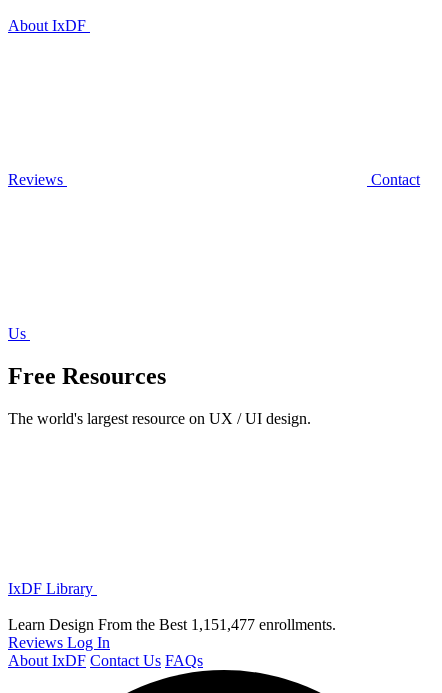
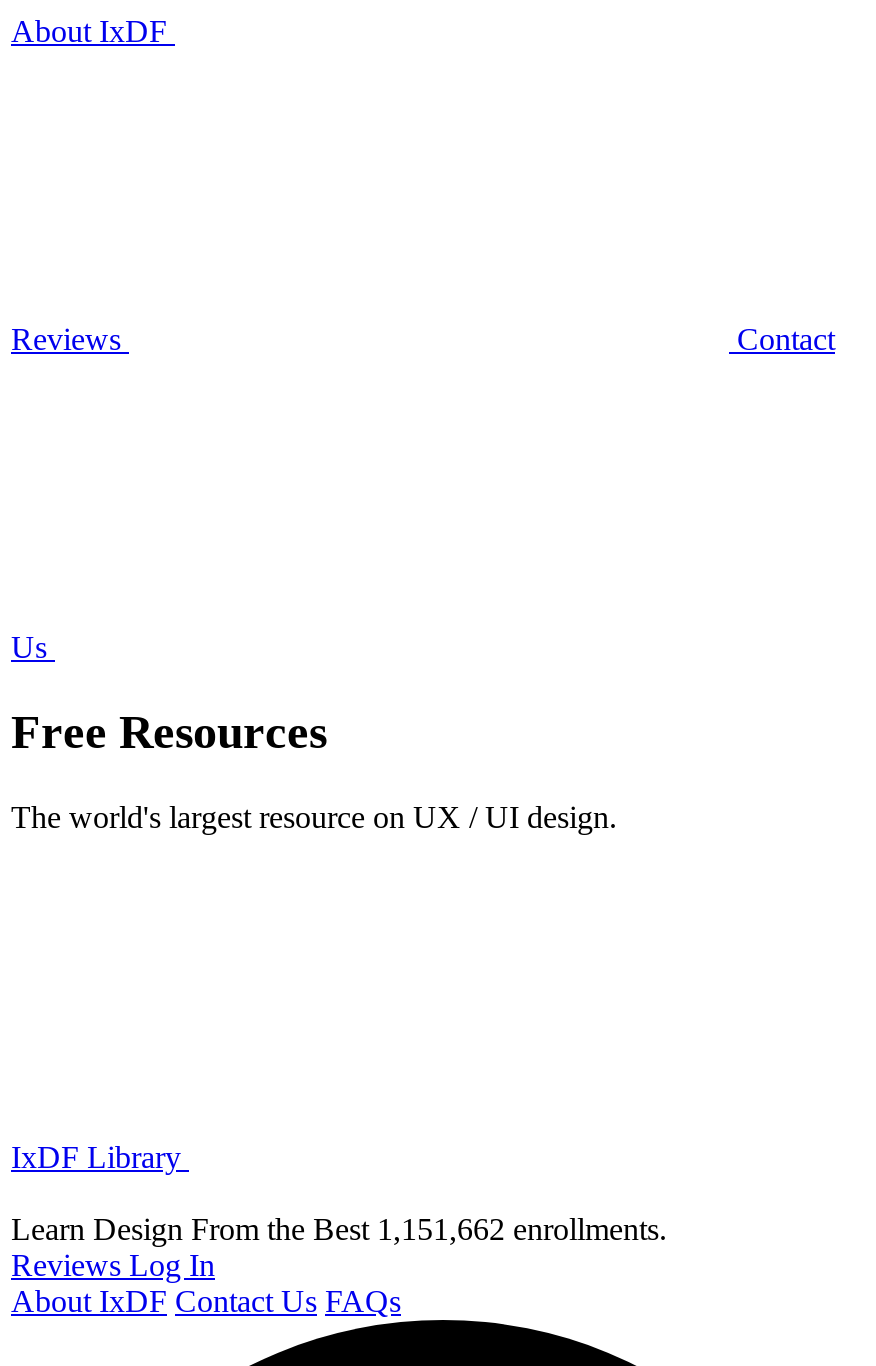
[8,616,336,633] Learn Design From the Best 1,151,477 enrollments. -> [11,1211,667,1245] Learn Design From the Best 1,151,662 enrollments.

